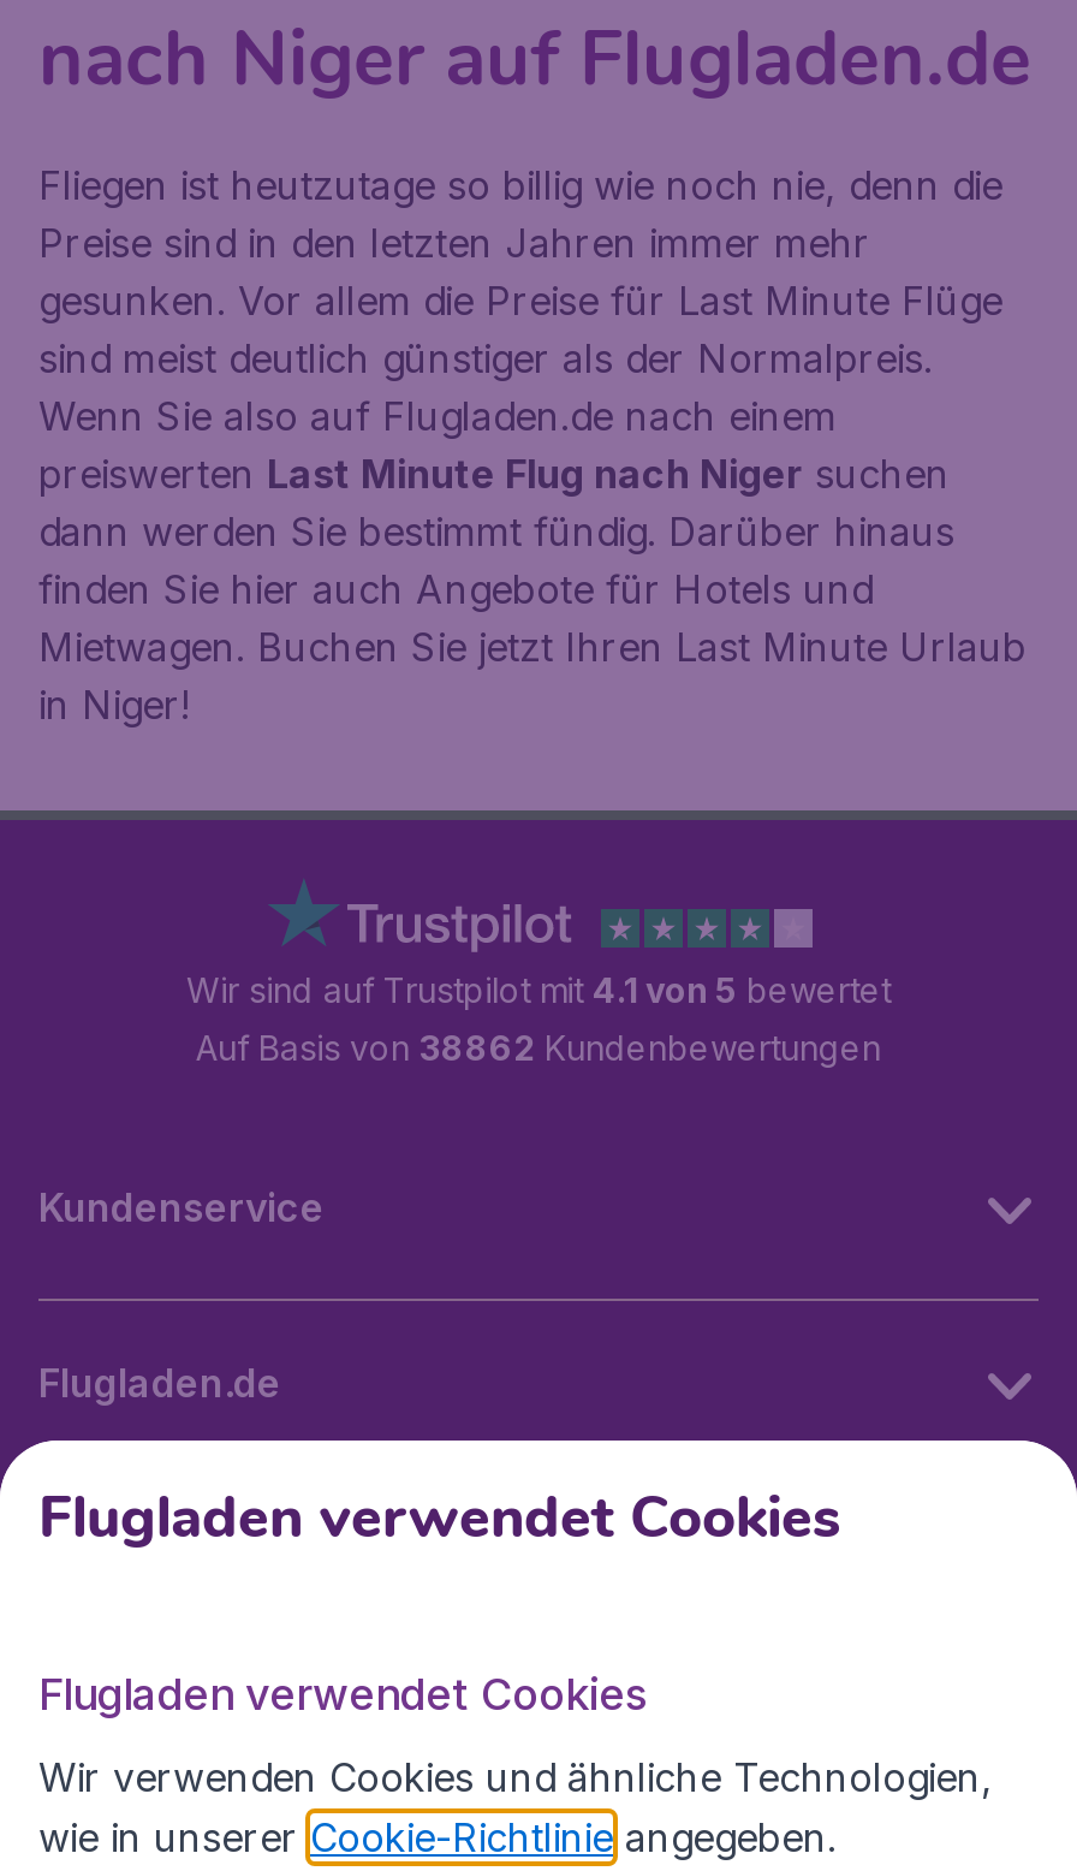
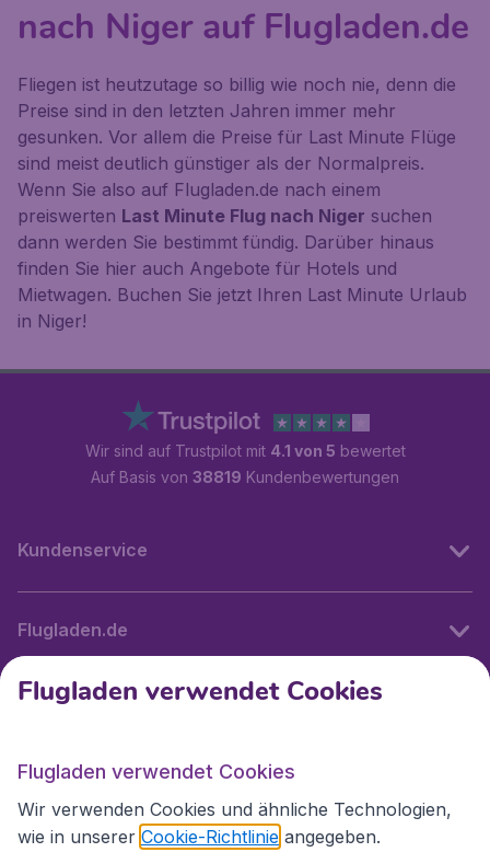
[196,1027,881,1068] Auf Basis von 38862 Kundenbewertungen -> [91,468,399,486] Auf Basis von 38819 Kundenbewertungen

